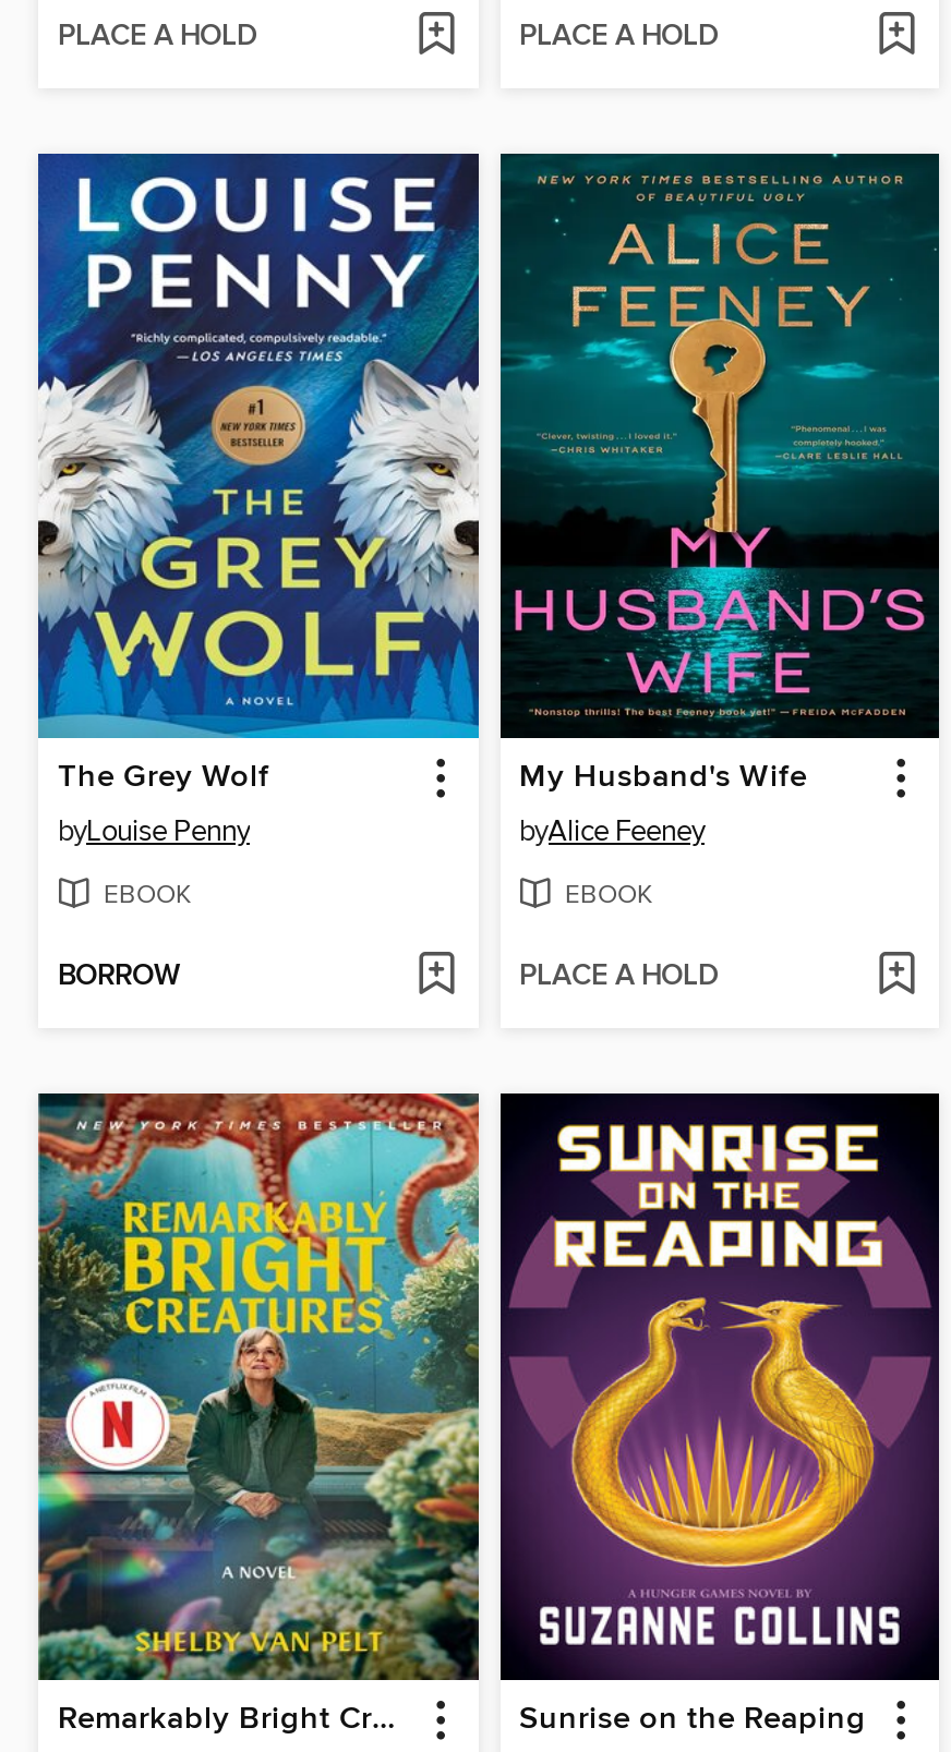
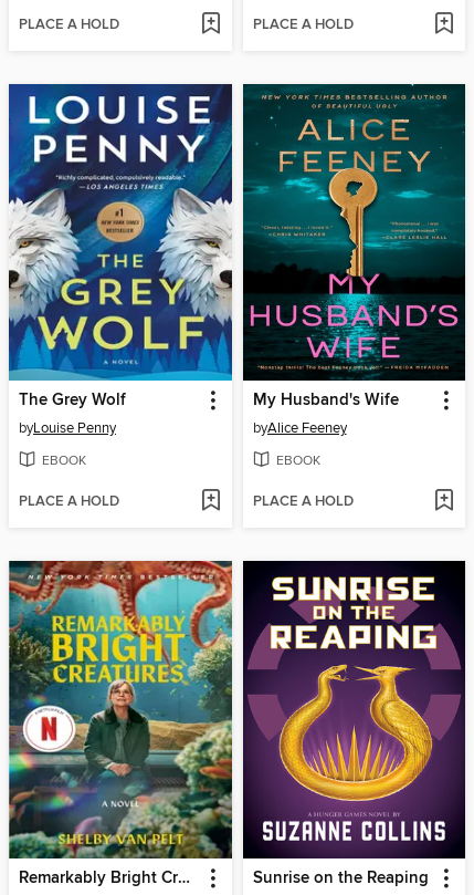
[58,958,180,995] BORROW -> [19,492,119,511] PLACE A HOLD

